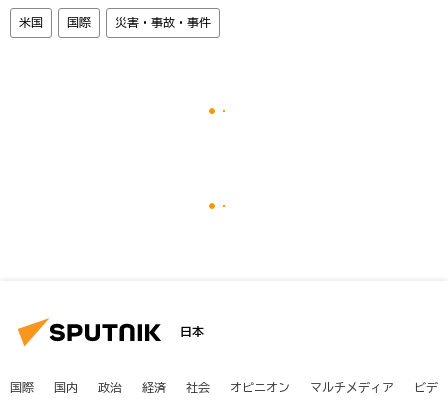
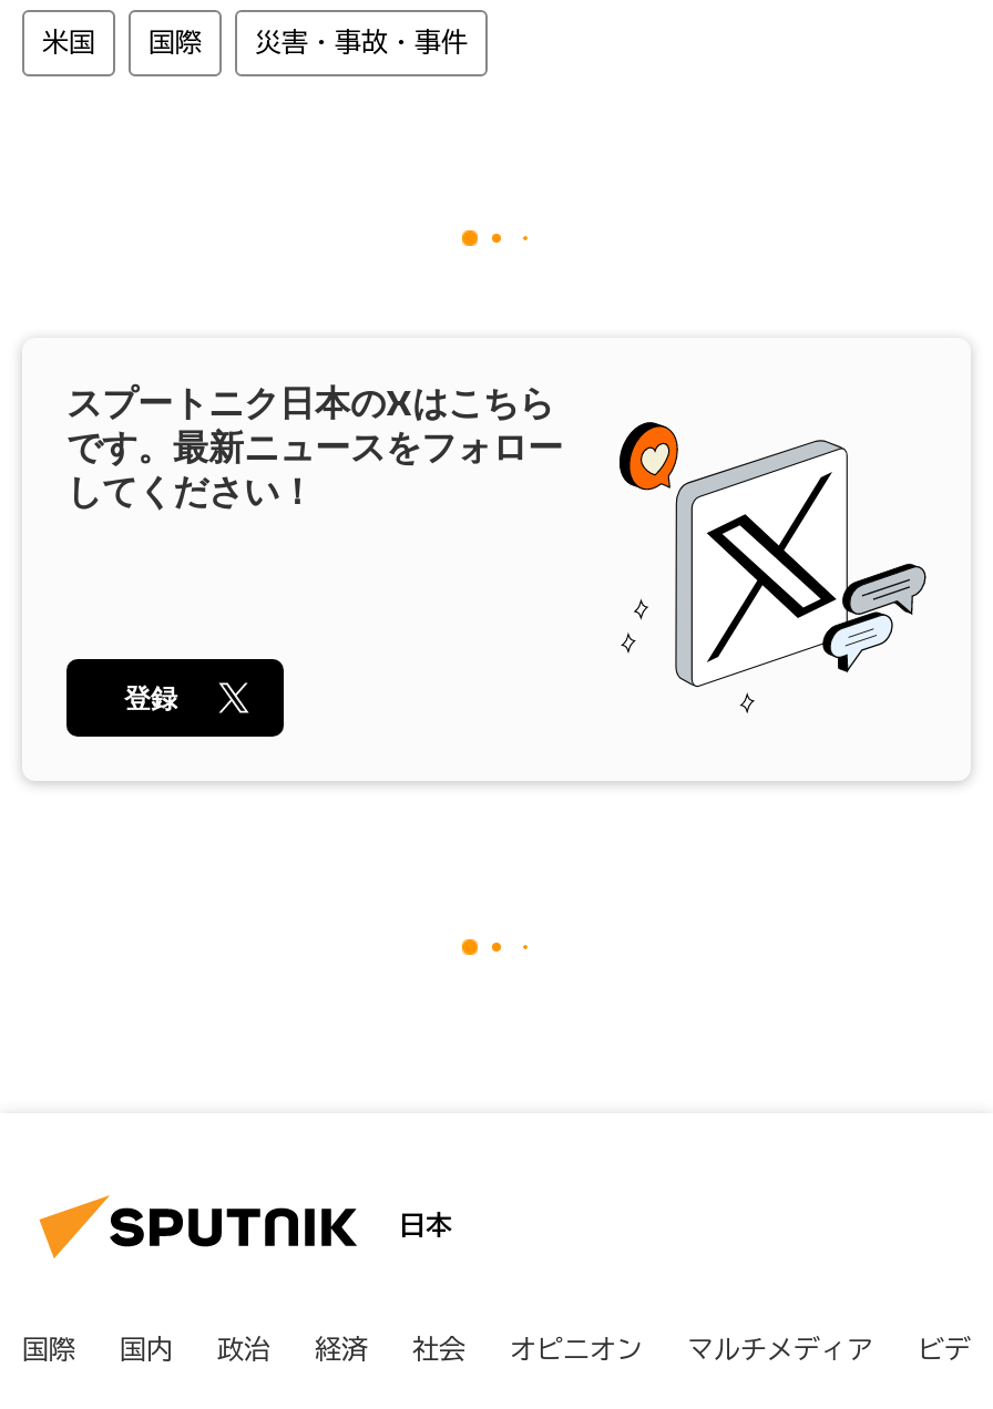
none -> [66,375,929,714] [image] | スプートニク日本のXはこちら | です。最新ニュースをフォロー | してください！
none -> [124,676,177,718] 登録

